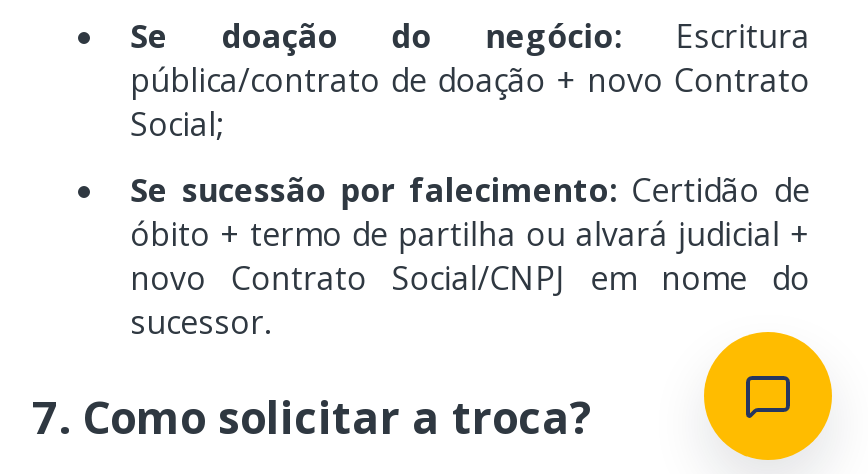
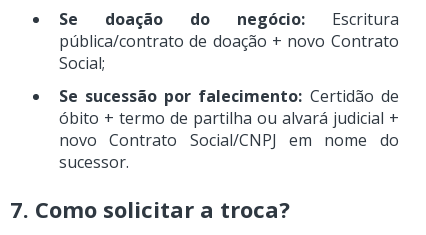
[702,329,834,463] [image] -> none

